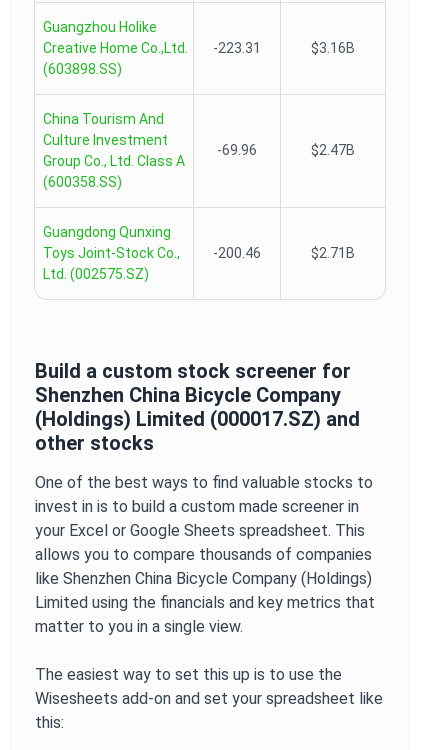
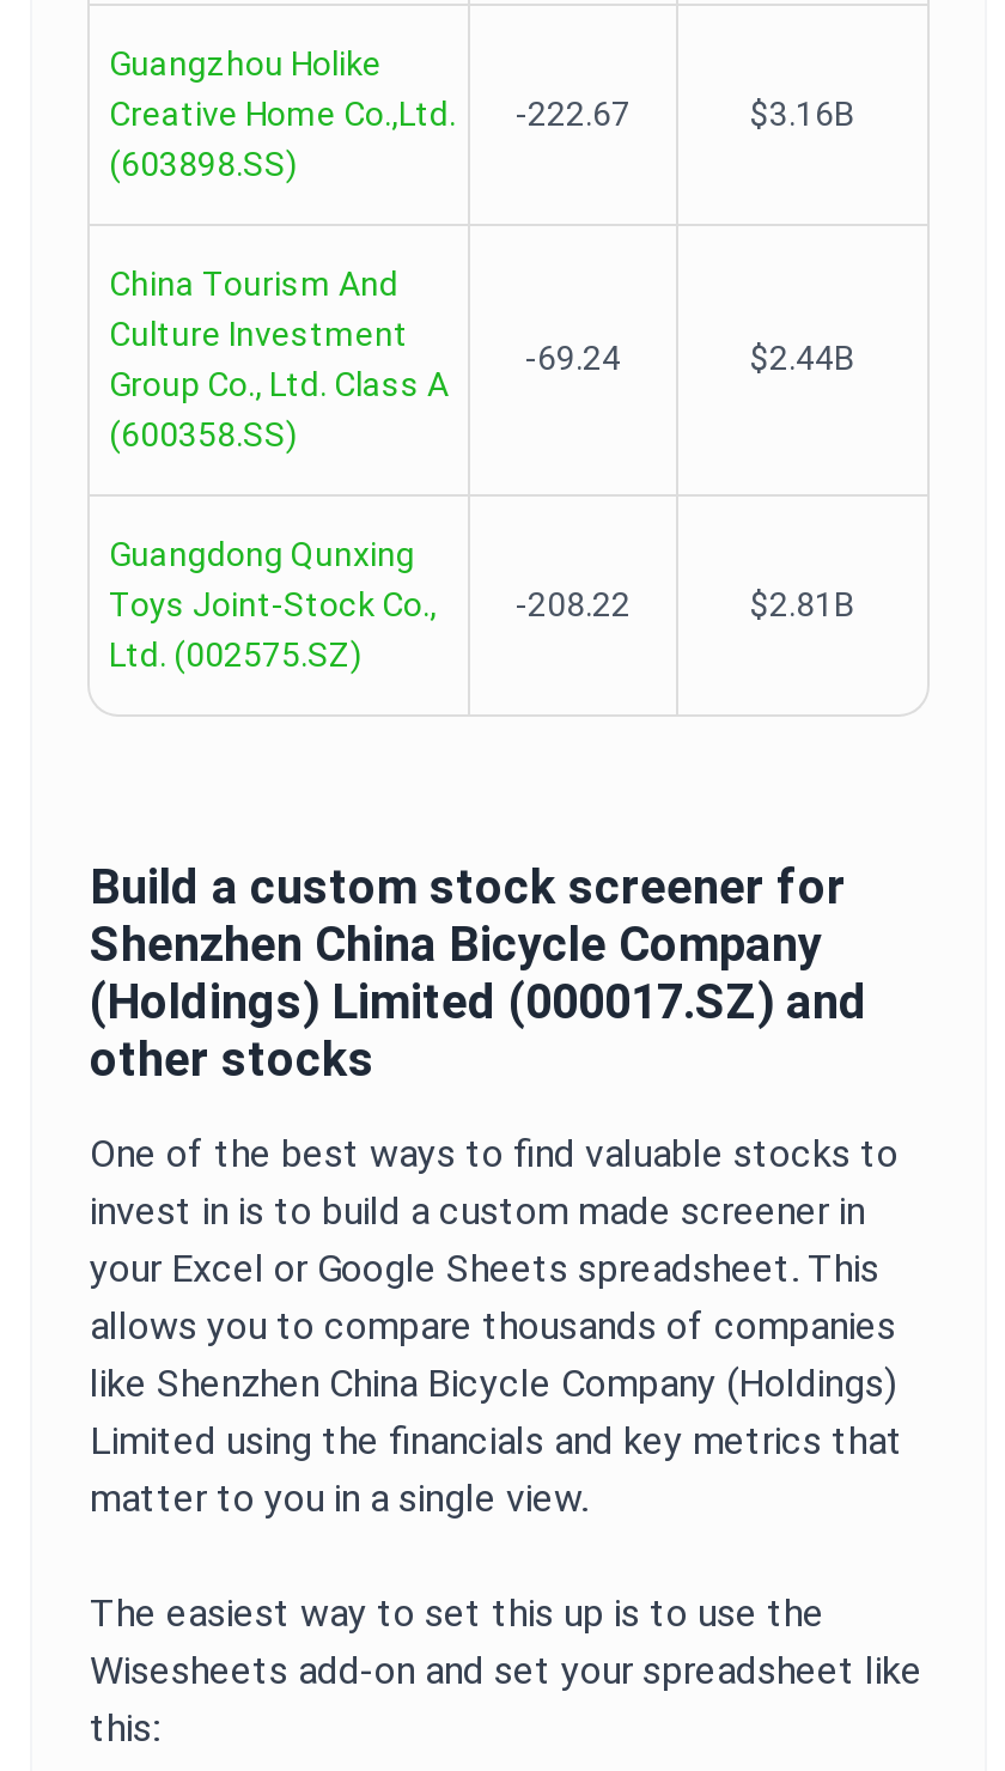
[43,40,261,56] Creative Home Co.,Ltd. -223.31 -> [109,95,631,133] Creative Home Co.,Ltd. -222.67
[217,142,355,158] -69.96 | $2.47B -> [525,339,855,377] -69.24 | $2.44B
[213,245,355,261] -200.46 | $2.71B -> [516,585,855,623] -208.22 | $2.81B

